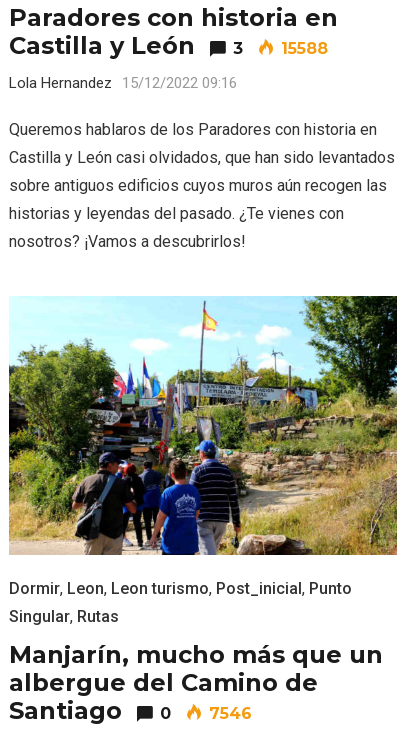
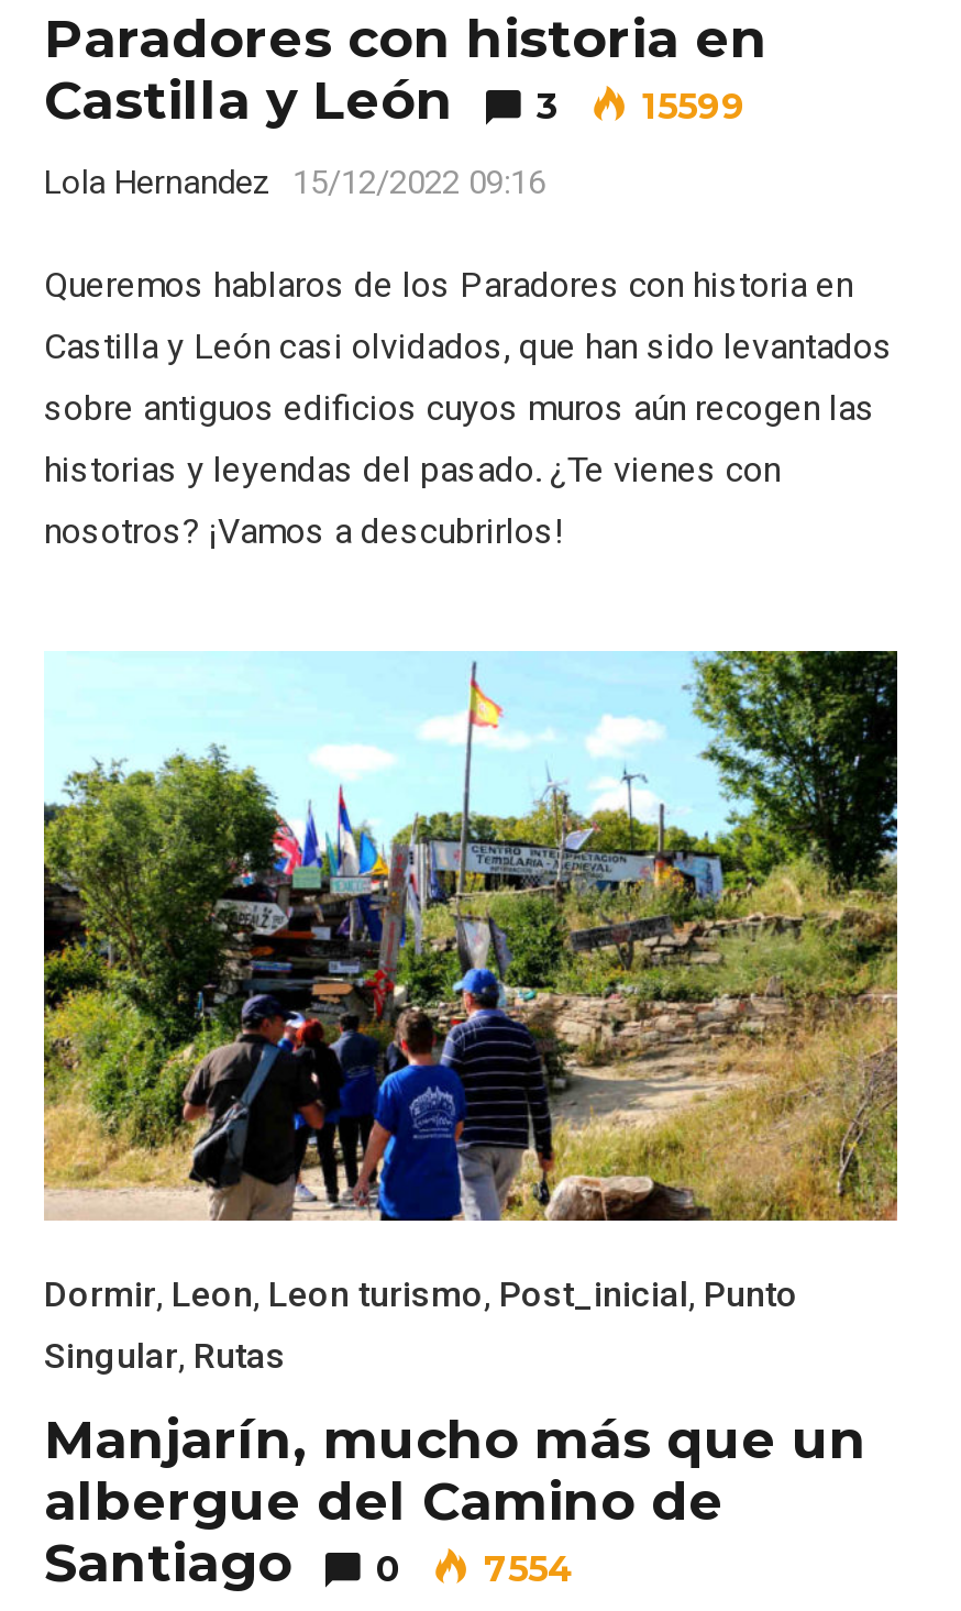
[9,31,328,60] Castilla y León 3 15588 -> [44,68,745,132] Castilla y León 3 15599
[9,696,252,725] Santiago 0 7546 -> [44,1530,574,1594] Santiago 0 7554

